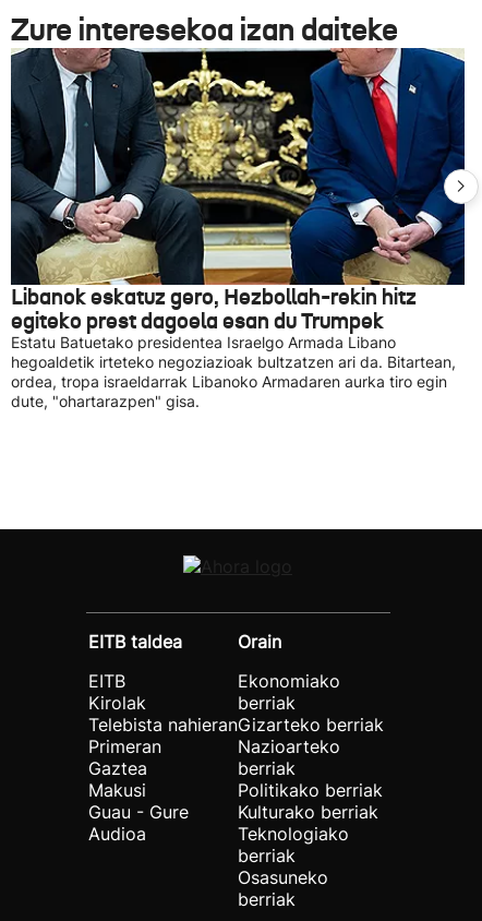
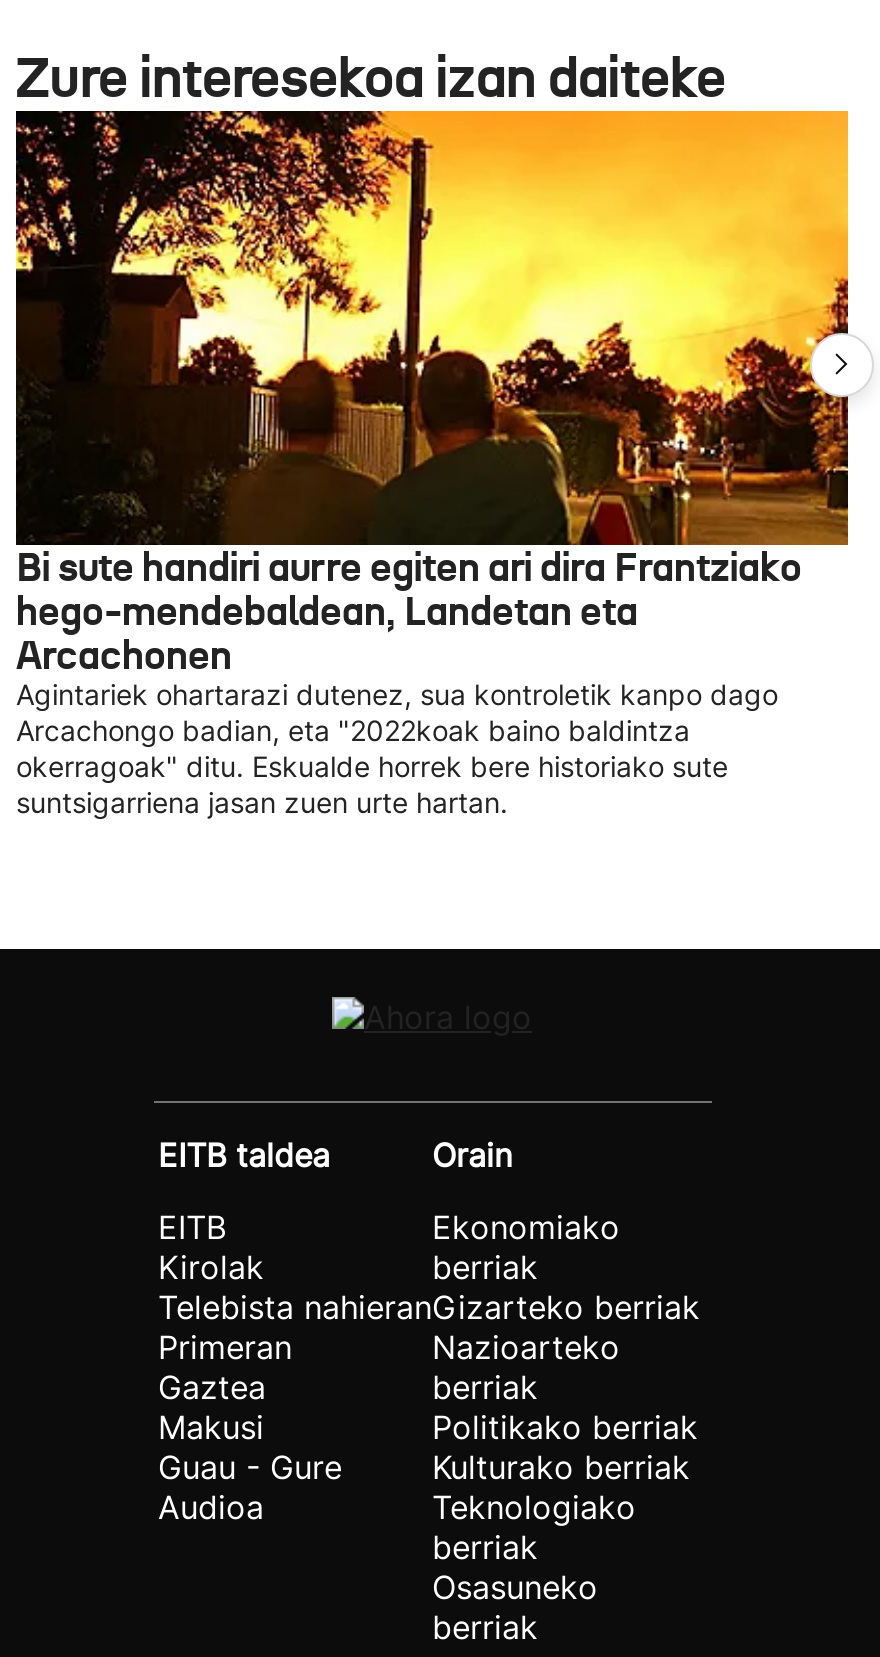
[11,47,466,410] [image] | Libanok eskatuz gero, Hezbollah-rekin hitz | egiteko prest dagoela esan du Trumpek | Estatu Batuetako presidentea Israelgo Armada Libano | hegoaldetik irteteko negoziazioak bultzatzen ari da. Bitartean, | ordea, tropa israeldarrak Libanoko Armadaren aurka tiro egin | dute, "ohartarazpen" gisa. -> [14,109,850,819] [image] | Bi sute handiri aurre egiten ari dira Frantziako | hego-mendebaldean, Landetan eta | Arcachonen | Agintariek ohartarazi dutenez, sua kontroletik kanpo dago | Arcachongo badian, eta "2022koak baino baldintza | okerragoak" ditu. Eskualde horrek bere historiako sute | suntsigarriena jasan zuen urte hartan.

